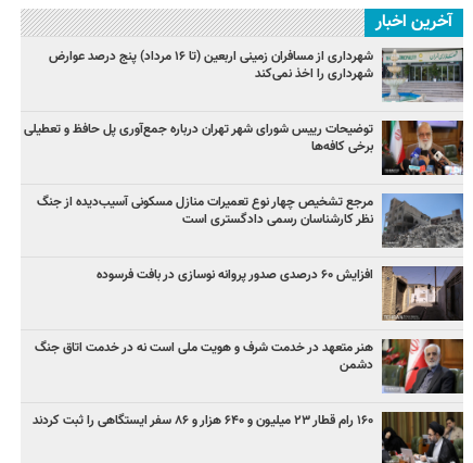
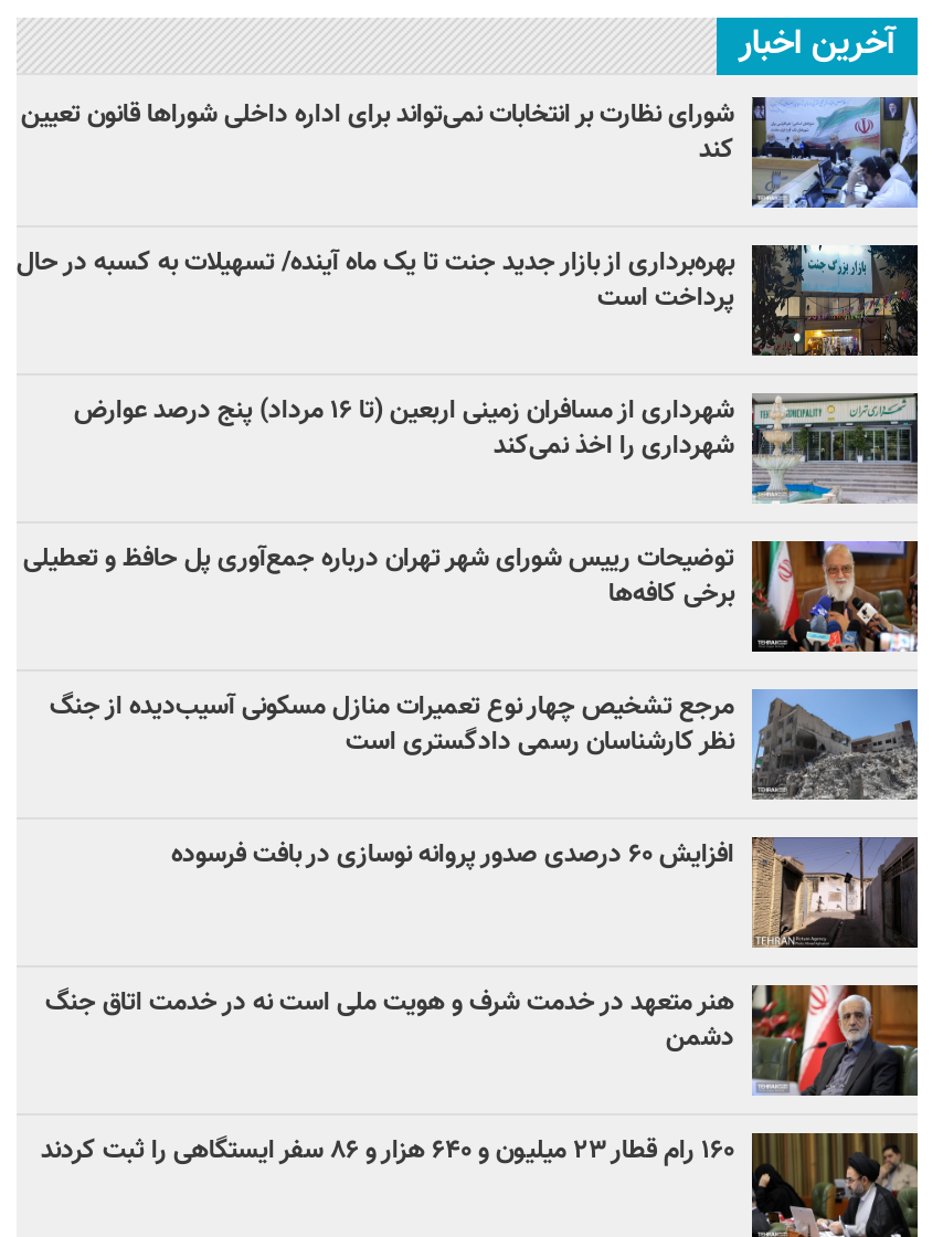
none -> [17,96,920,319] [image] | شورای نظارت بر انتخابات نمی‌تواند برای اداره داخلی شوراها قانون تعیین | کند | بهره‌برداری از بازار جدید جنت تا یک ماه آینده/ تسهیلات به کسبه در حال | پرداخت است
none -> [752,243,920,358] [image]

